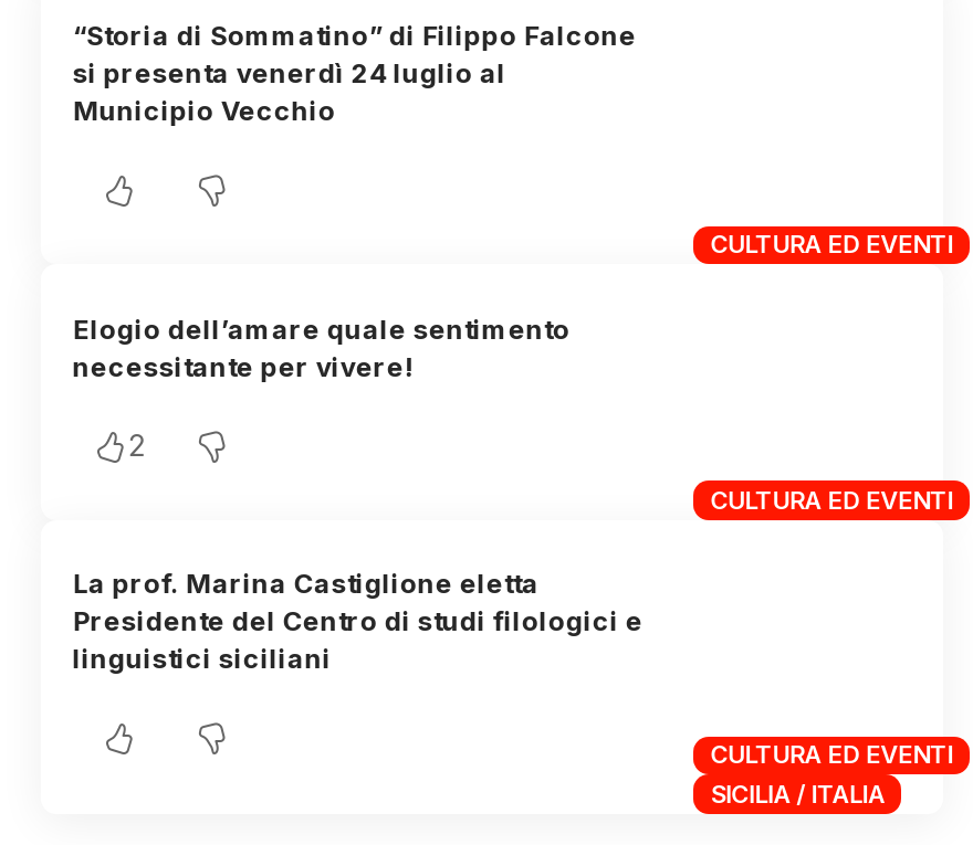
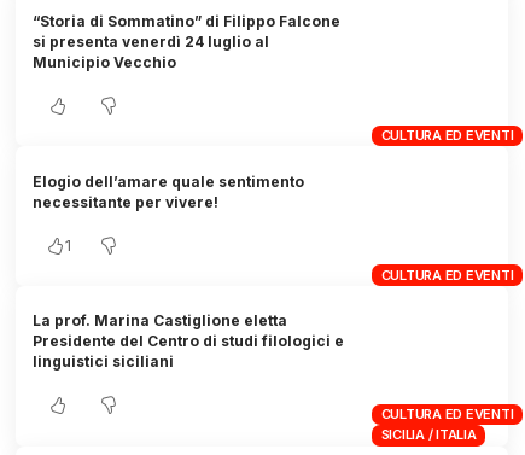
[128,427,146,463] 2 -> [65,235,71,255] 1

